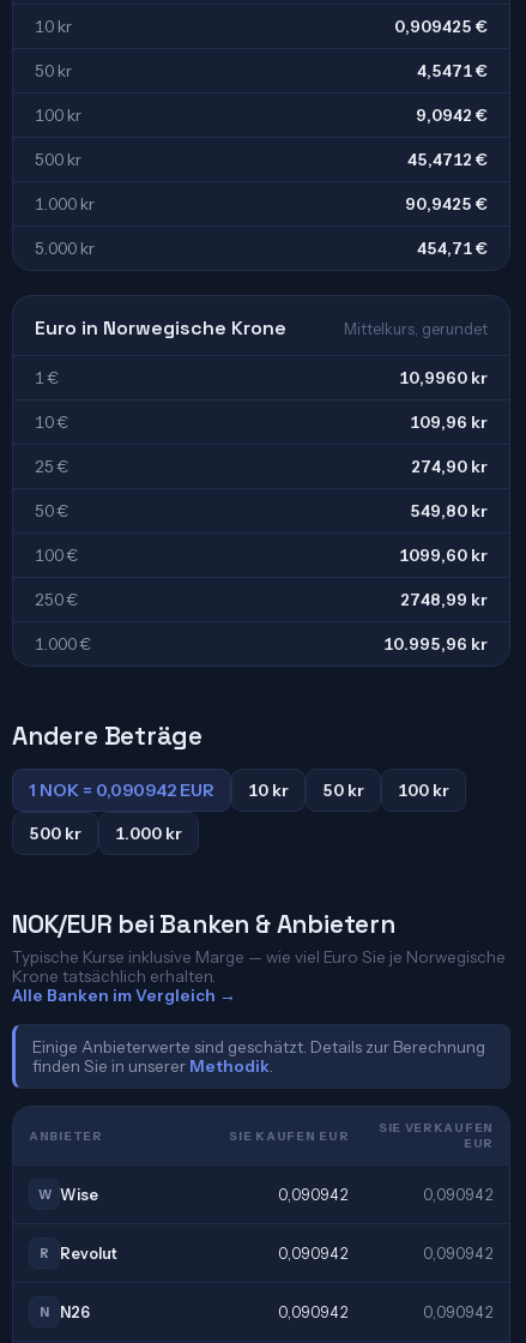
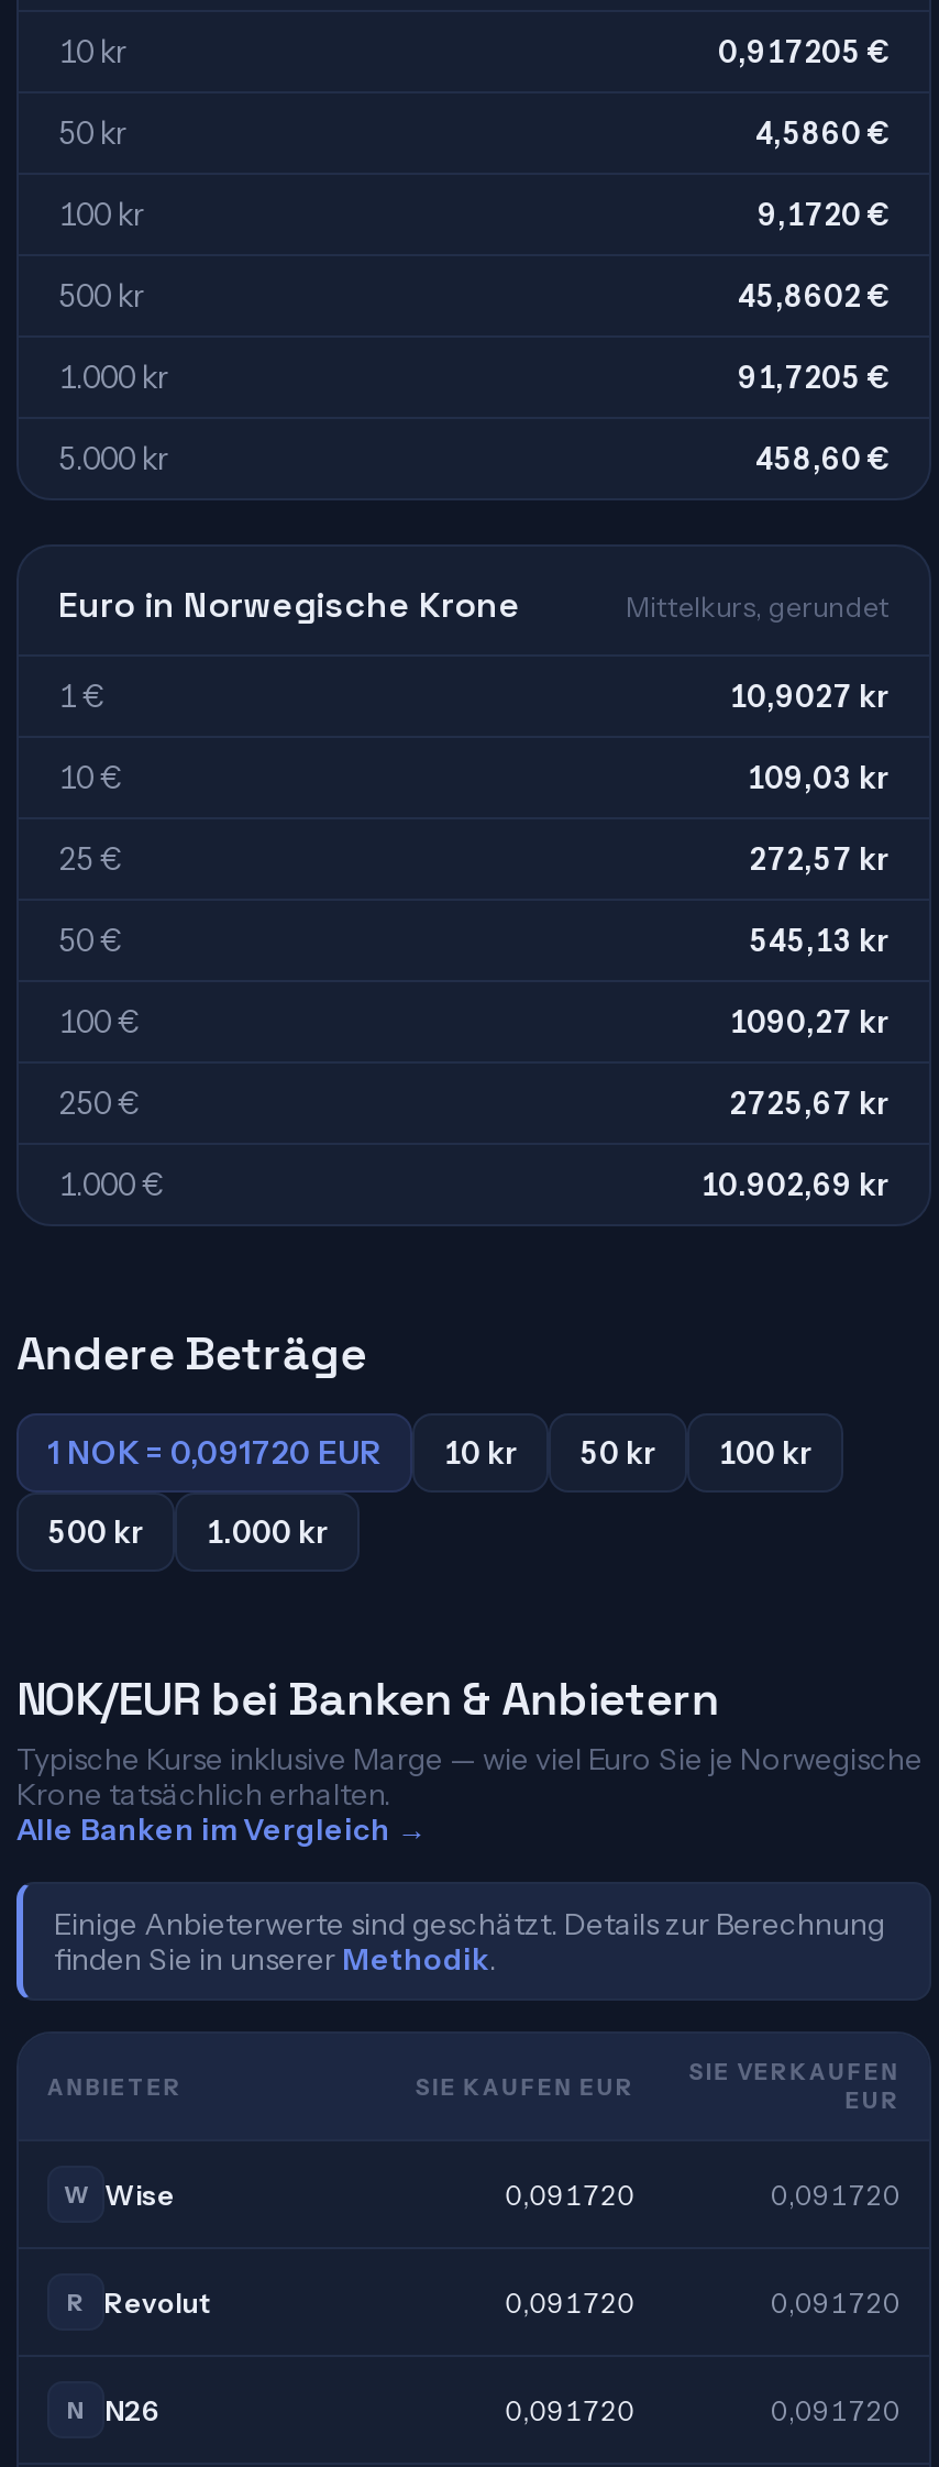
[394,16,488,37] 0,909425 € -> [718,32,890,71] 0,917205 €
[417,60,488,82] 4,5471 € -> [755,113,890,153] 4,5860 €
[416,104,488,126] 9,0942 € -> [758,195,890,234] 9,1720 €
[407,149,488,170] 45,4712 € -> [738,276,890,316] 45,8602 €
[405,193,488,215] 90,9425 € -> [738,357,890,397] 91,7205 €
[417,237,488,259] 454,71 € -> [755,439,890,478] 458,60 €
[399,367,488,389] 10,9960 kr -> [729,676,890,716] 10,9027 kr
[410,411,488,433] 109,96 kr -> [747,758,890,797] 109,03 kr
[411,456,488,477] 274,90 kr -> [749,839,890,879] 272,57 kr
[410,500,488,522] 549,80 kr -> [749,921,890,960] 545,13 kr
[399,544,488,566] 1099,60 kr -> [729,1002,890,1042] 1090,27 kr
[400,589,488,610] 2748,99 kr -> [729,1083,890,1123] 2725,67 kr
[383,633,488,655] 10.995,96 kr -> [700,1165,890,1204] 10.902,69 kr
[29,779,449,801] 1 NOK = 0,090942 EUR 10 kr 50 kr 100 kr -> [47,1433,813,1473] 1 NOK = 0,091720 EUR 10 kr 50 kr 100 kr
[278,1185,349,1203] 0,090942 -> [505,2178,635,2211] 0,091720
[423,1185,494,1203] 0,090942 -> [771,2178,901,2211] 0,091720
[278,1244,349,1262] 0,090942 -> [505,2286,635,2319] 0,091720
[423,1244,494,1262] 0,090942 -> [771,2286,901,2319] 0,091720
[278,1303,349,1321] 0,090942 -> [505,2393,635,2426] 0,091720
[423,1303,494,1321] 0,090942 -> [771,2393,901,2426] 0,091720

